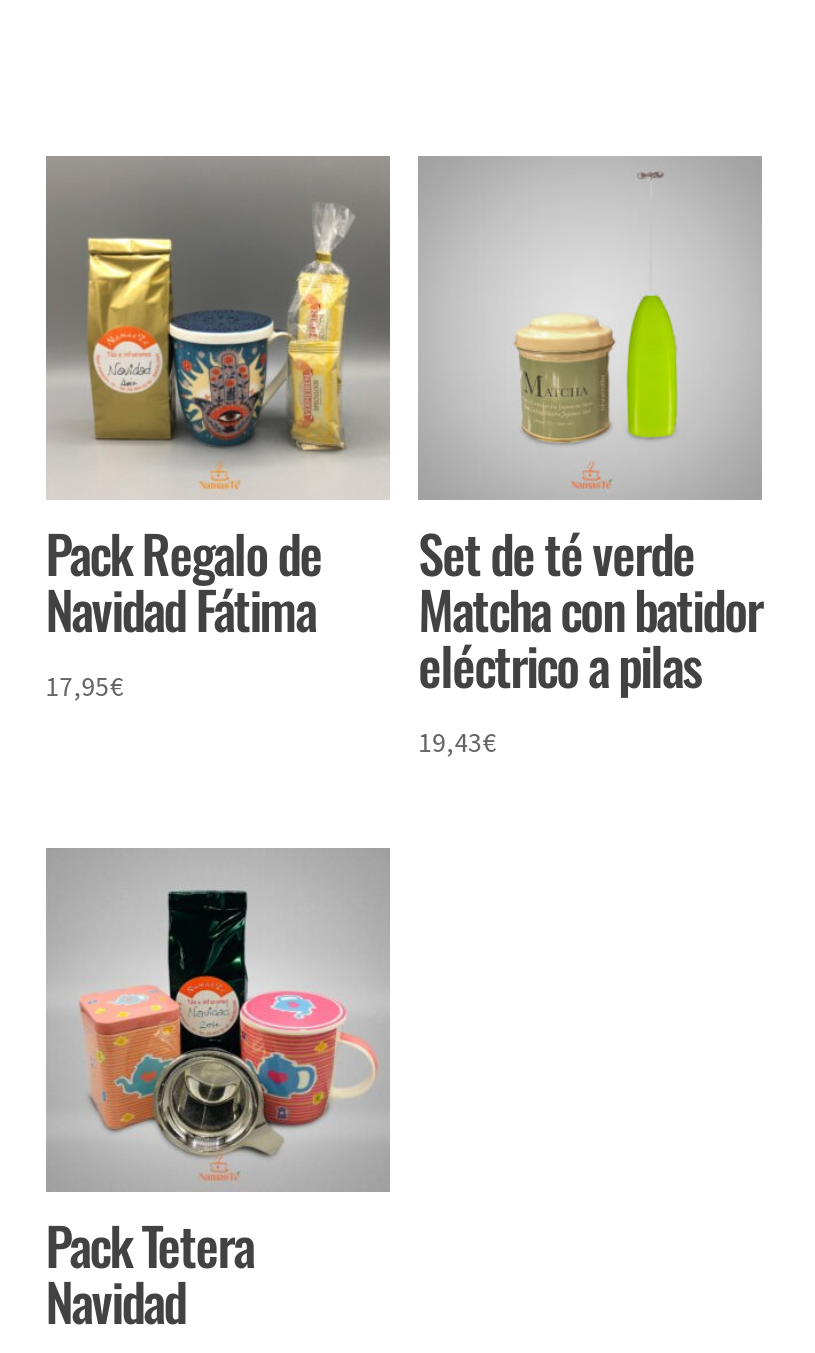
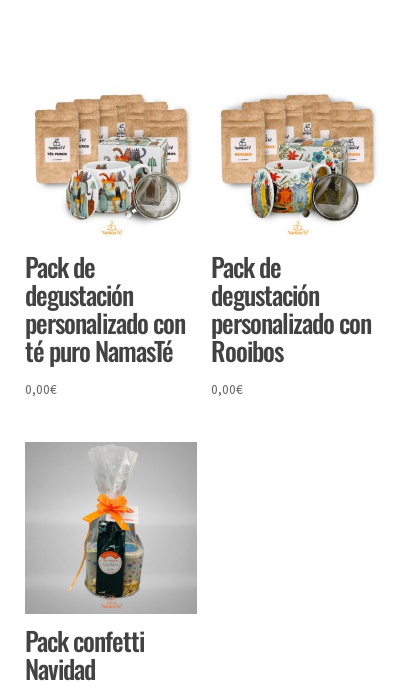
[44,154,392,703] [image] | Pack Regalo de | Navidad Fátima | 17,95€ -> [25,94,197,398] [image] | Pack de | degustación | personalizado con | té puro NamasTé | 0,00€
[418,156,762,759] [image] | Set de té verde | Matcha con batidor | eléctrico a pilas | 19,43€ -> [211,93,382,398] [image] | Pack de | degustación | personalizado con | Rooibos | 0,00€
[46,870,376,1284] [image] | Pack Tetera -> [25,457,177,660] [image] | Pack confetti

